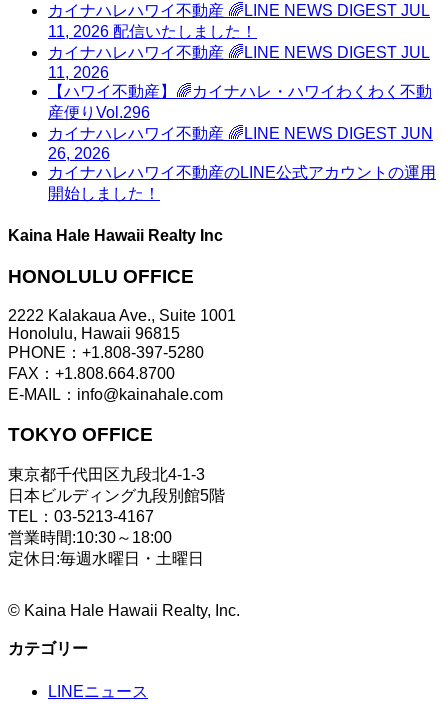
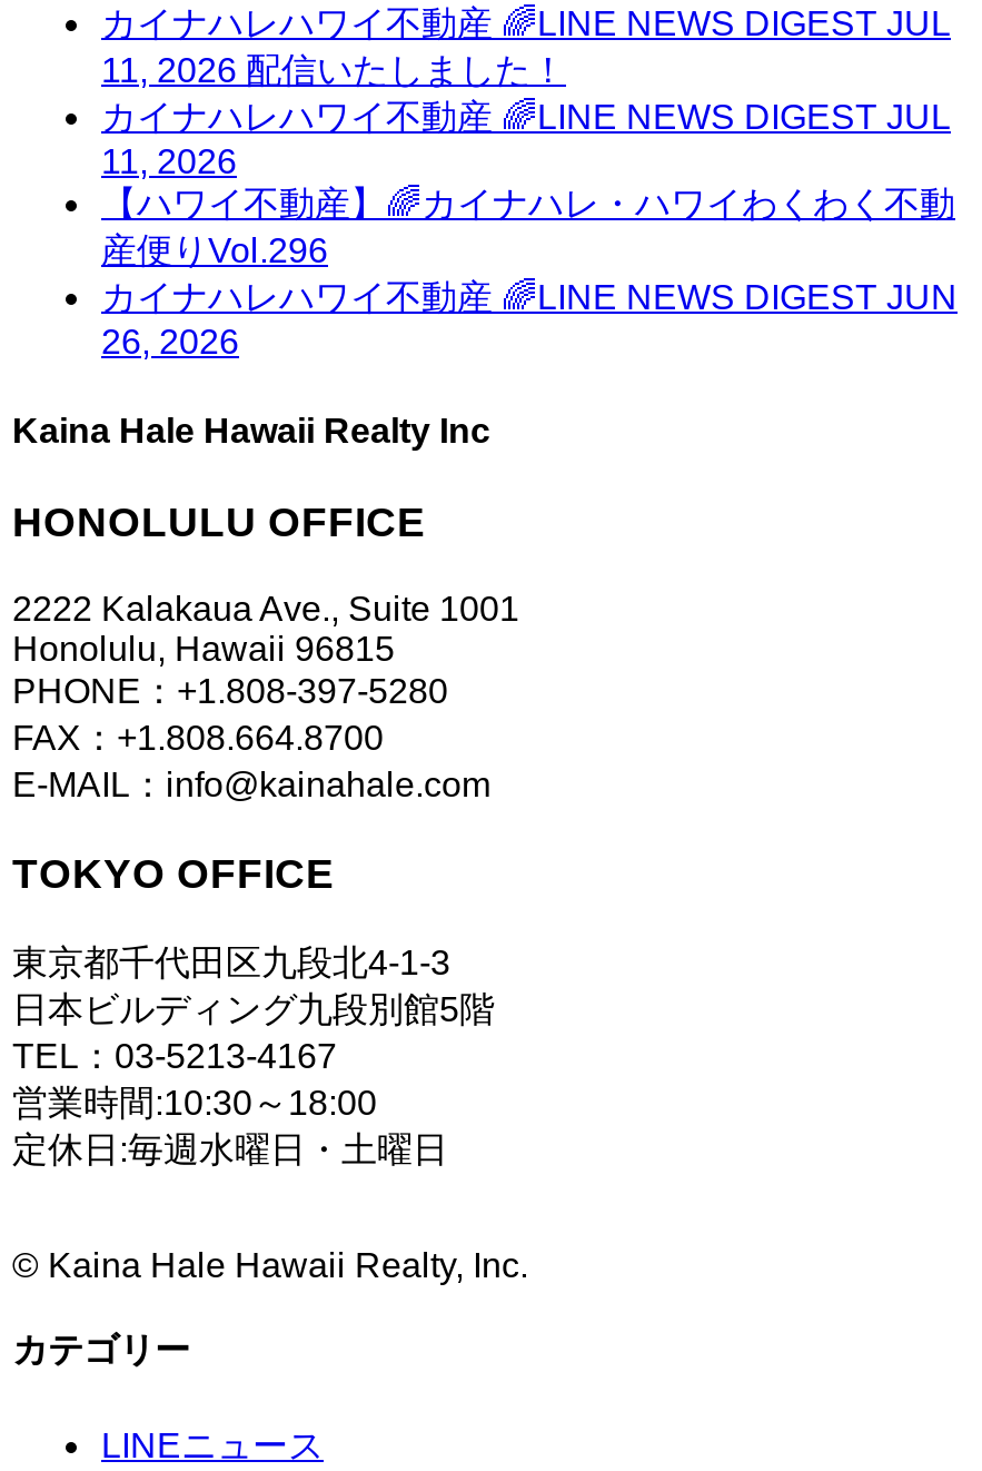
[48,164,436,202] カイナハレハワイ不動産のLINE公式アカウントの運用 | 開始しました！ -> none

